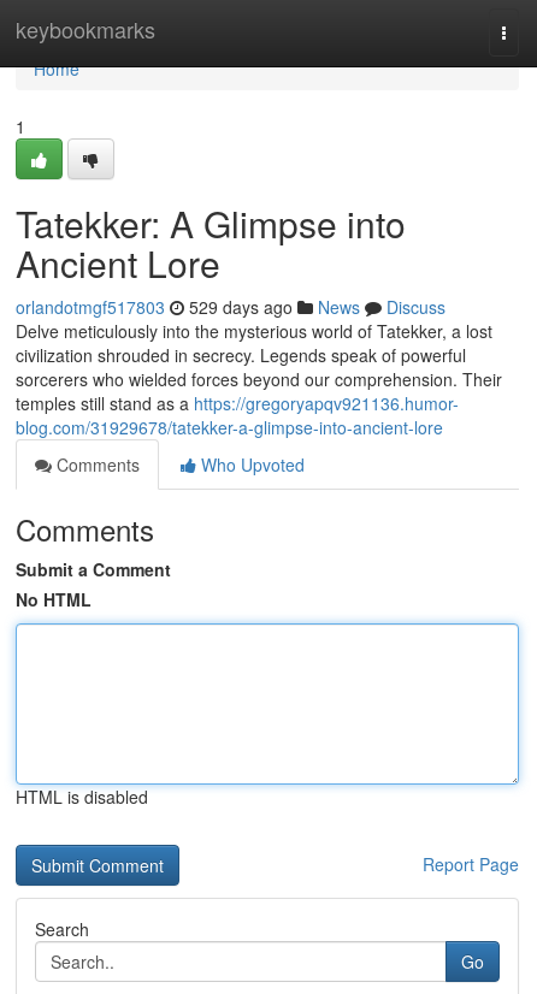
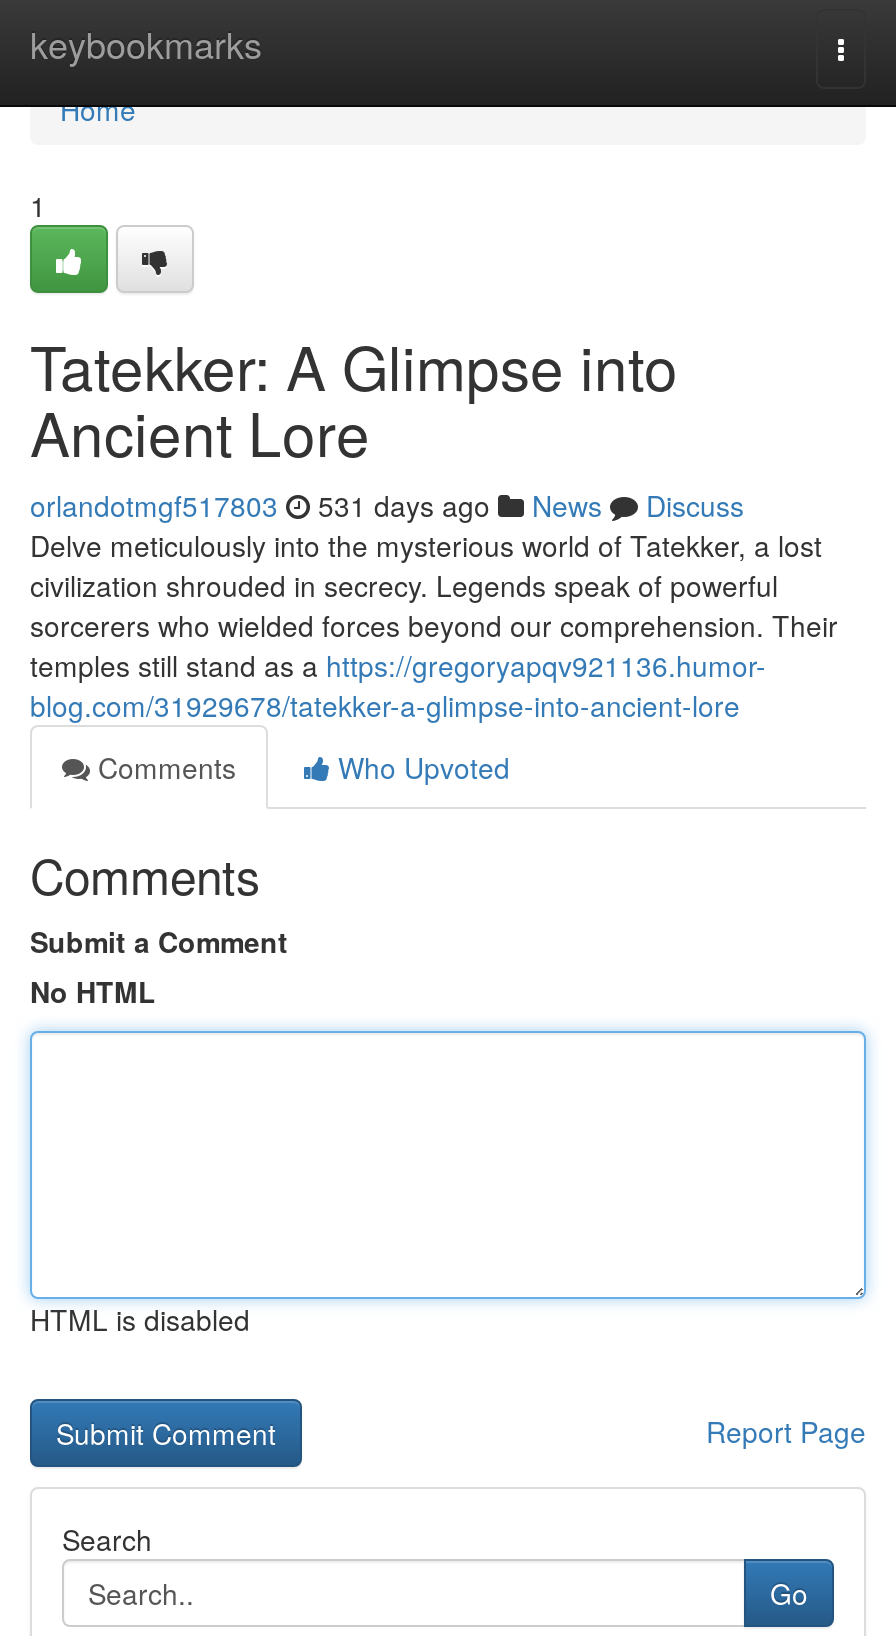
[16,295,445,319] orlandotmgf517803 529 days ago News Discuss -> [30,485,744,525] orlandotmgf517803 531 days ago News Discuss

